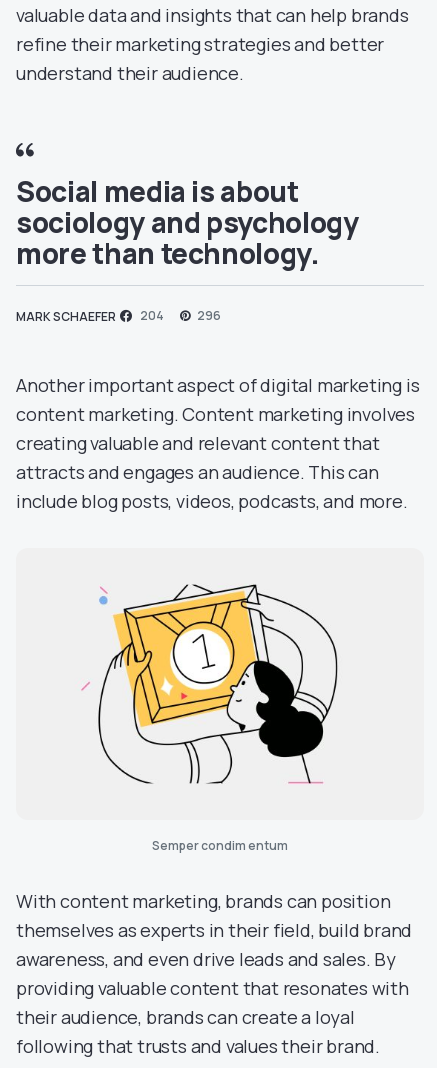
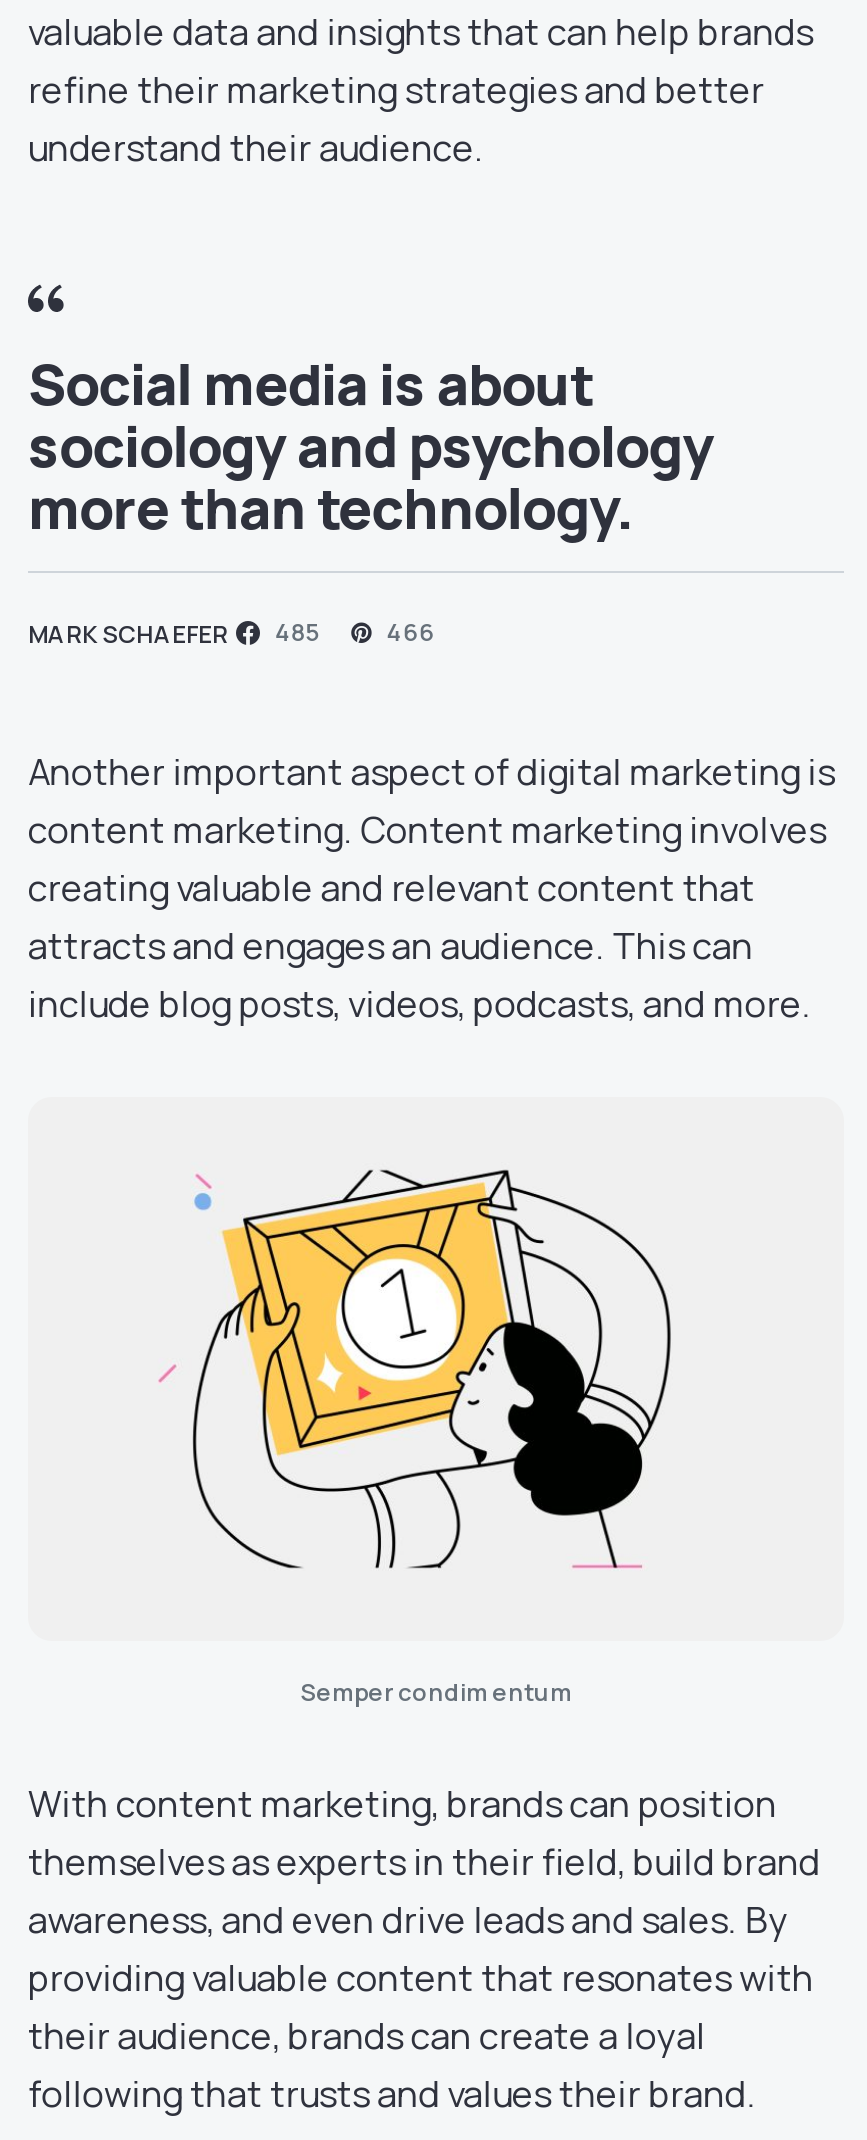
[140,307,164,324] 204 -> [275,614,319,648] 485
[197,307,221,324] 296 -> [387,614,435,648] 466

